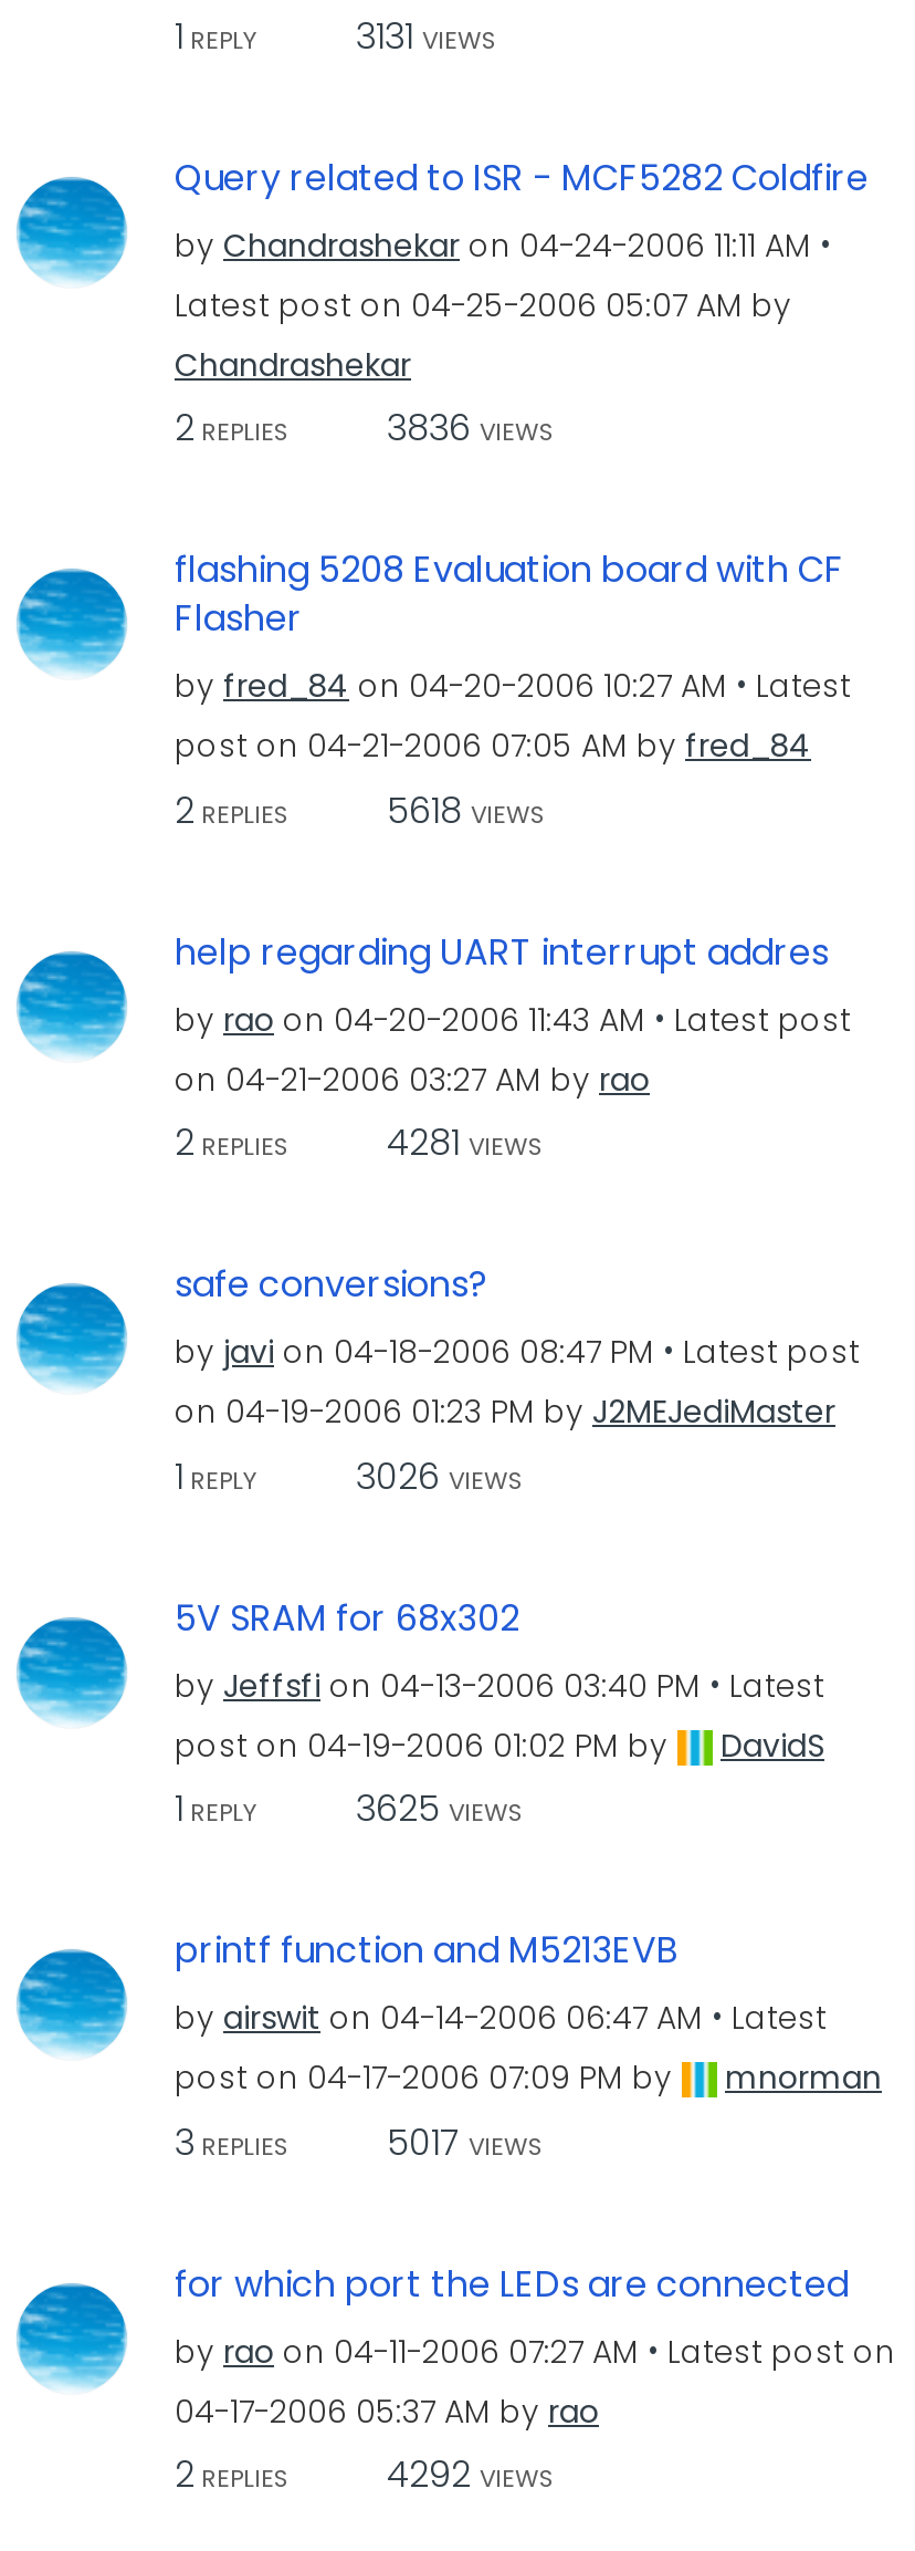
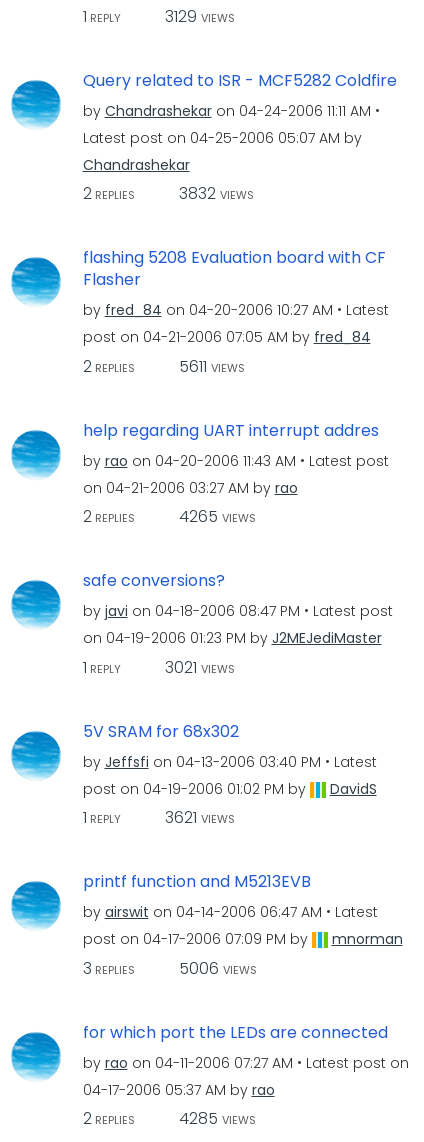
[175,10,497,61] 1 REPLY 3131 VIEWS -> [82,4,234,27] 1 REPLY 3129 VIEWS
[175,403,555,454] 2 REPLIES 3836 VIEWS -> [82,182,253,205] 2 REPLIES 3832 VIEWS
[175,784,546,835] 2 REPLIES 5618 VIEWS -> [82,354,244,377] 2 REPLIES 5611 VIEWS
[175,1117,544,1168] 2 REPLIES 4281 VIEWS -> [82,505,255,528] 2 REPLIES 4265 VIEWS
[175,1450,524,1501] 1 REPLY 3026 VIEWS -> [82,655,234,678] 1 REPLY 3021 VIEWS
[175,1783,524,1834] 1 REPLY 3625 VIEWS -> [82,806,234,829] 1 REPLY 3621 VIEWS
[175,2116,544,2167] 3 REPLIES 5017 VIEWS -> [82,956,256,979] 3 REPLIES 5006 VIEWS
[175,2449,555,2500] 2 REPLIES 4292 VIEWS -> [82,1107,255,1130] 2 REPLIES 4285 VIEWS

